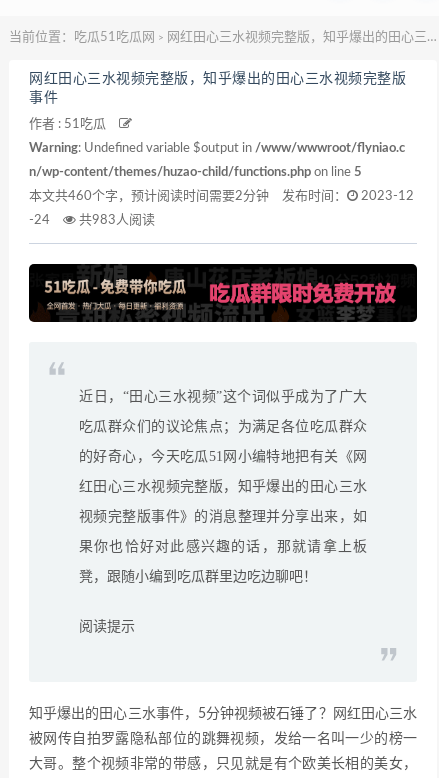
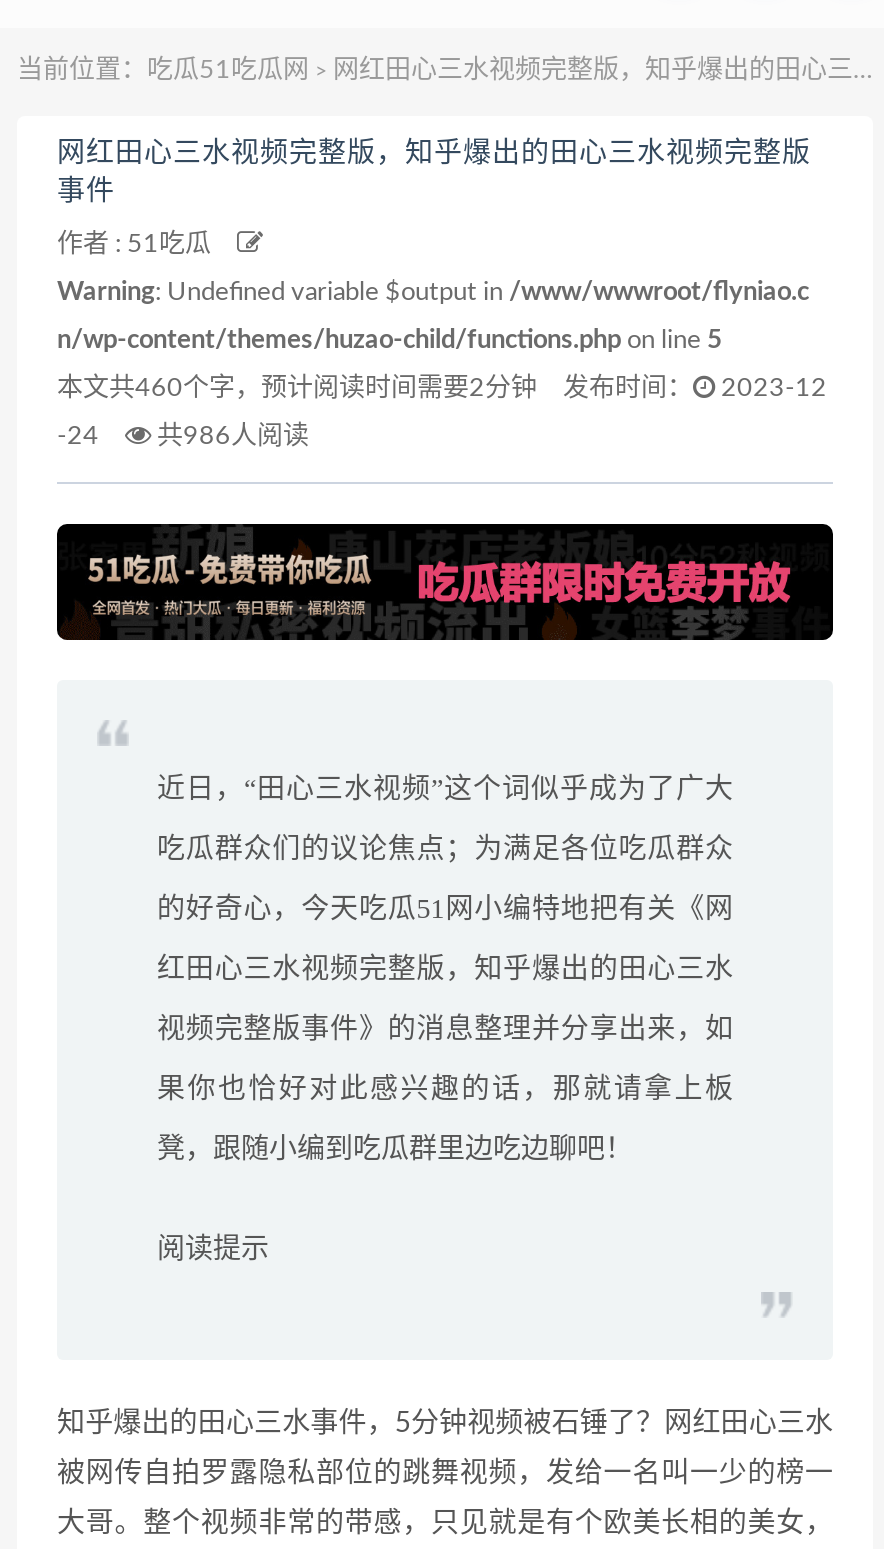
[29,214,155,227] -24 共983人阅读 -> [57,424,309,450] -24 共986人阅读

